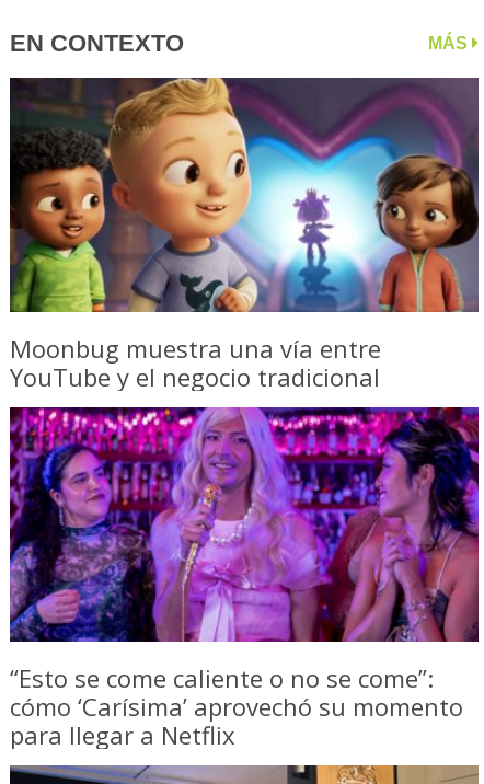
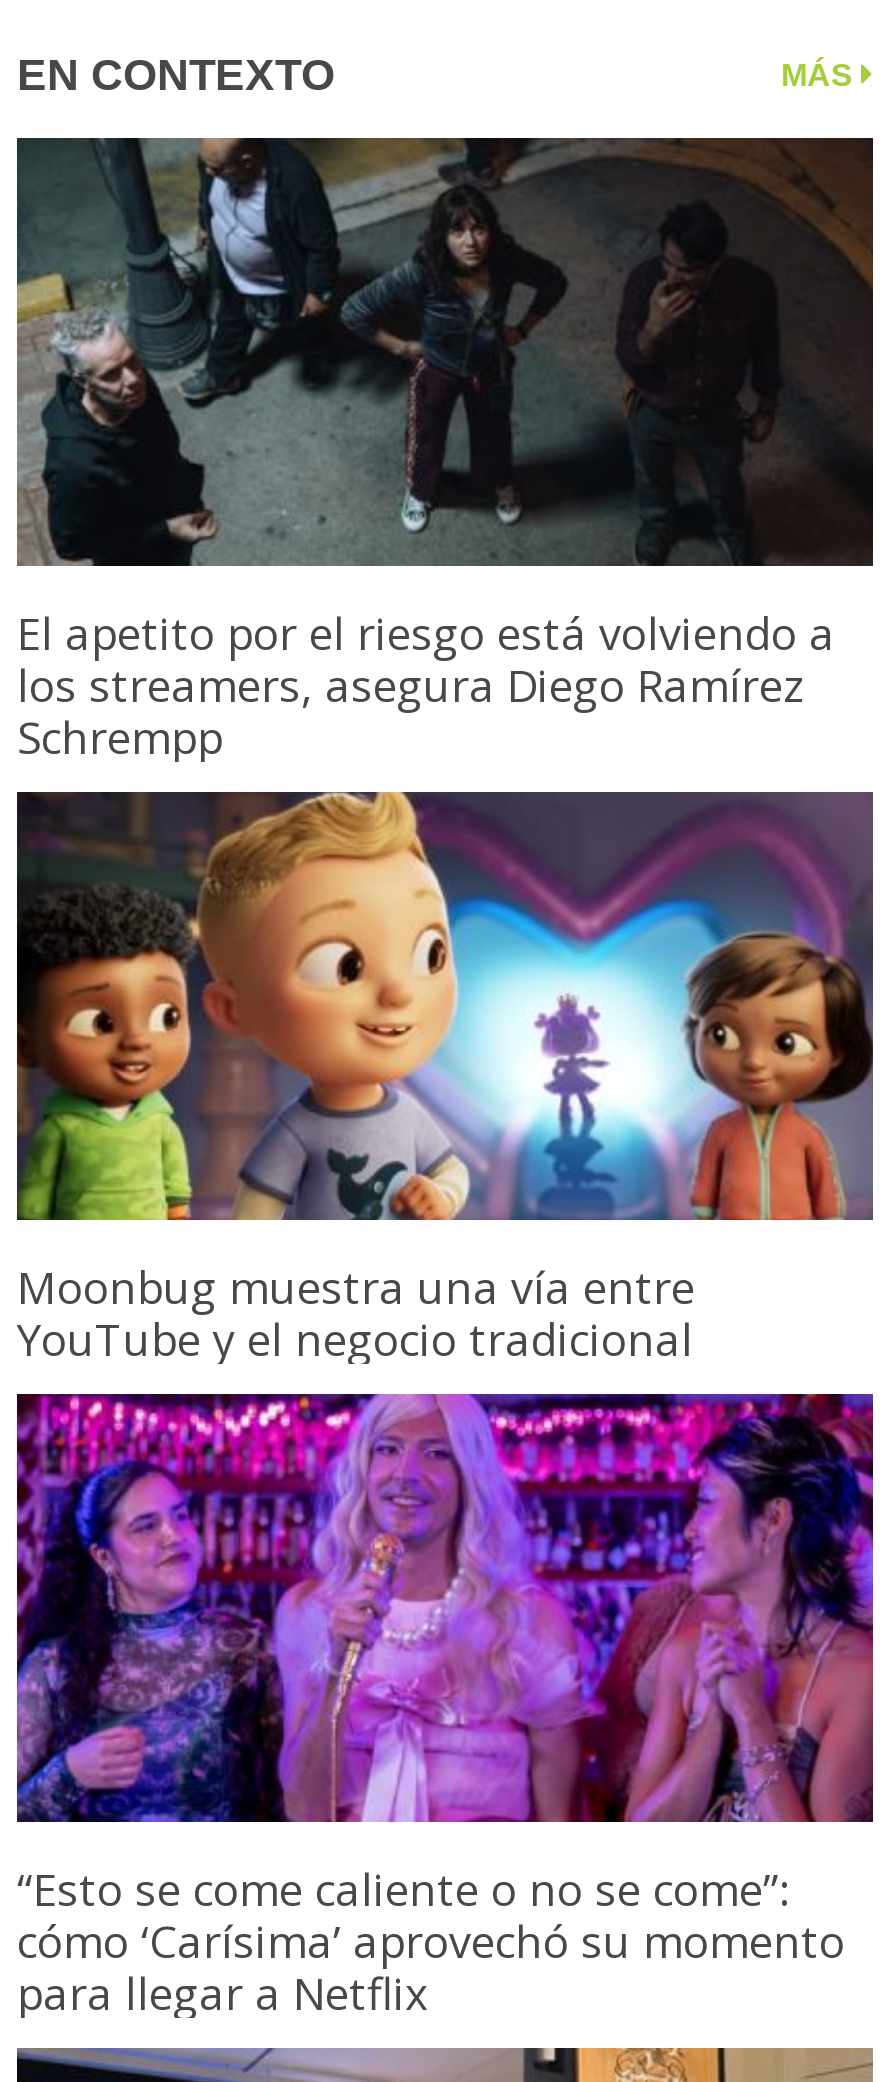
none -> [15,136,875,765] [image] | El apetito por el riesgo está volviendo a | los streamers, asegura Diego Ramírez | Schrempp

